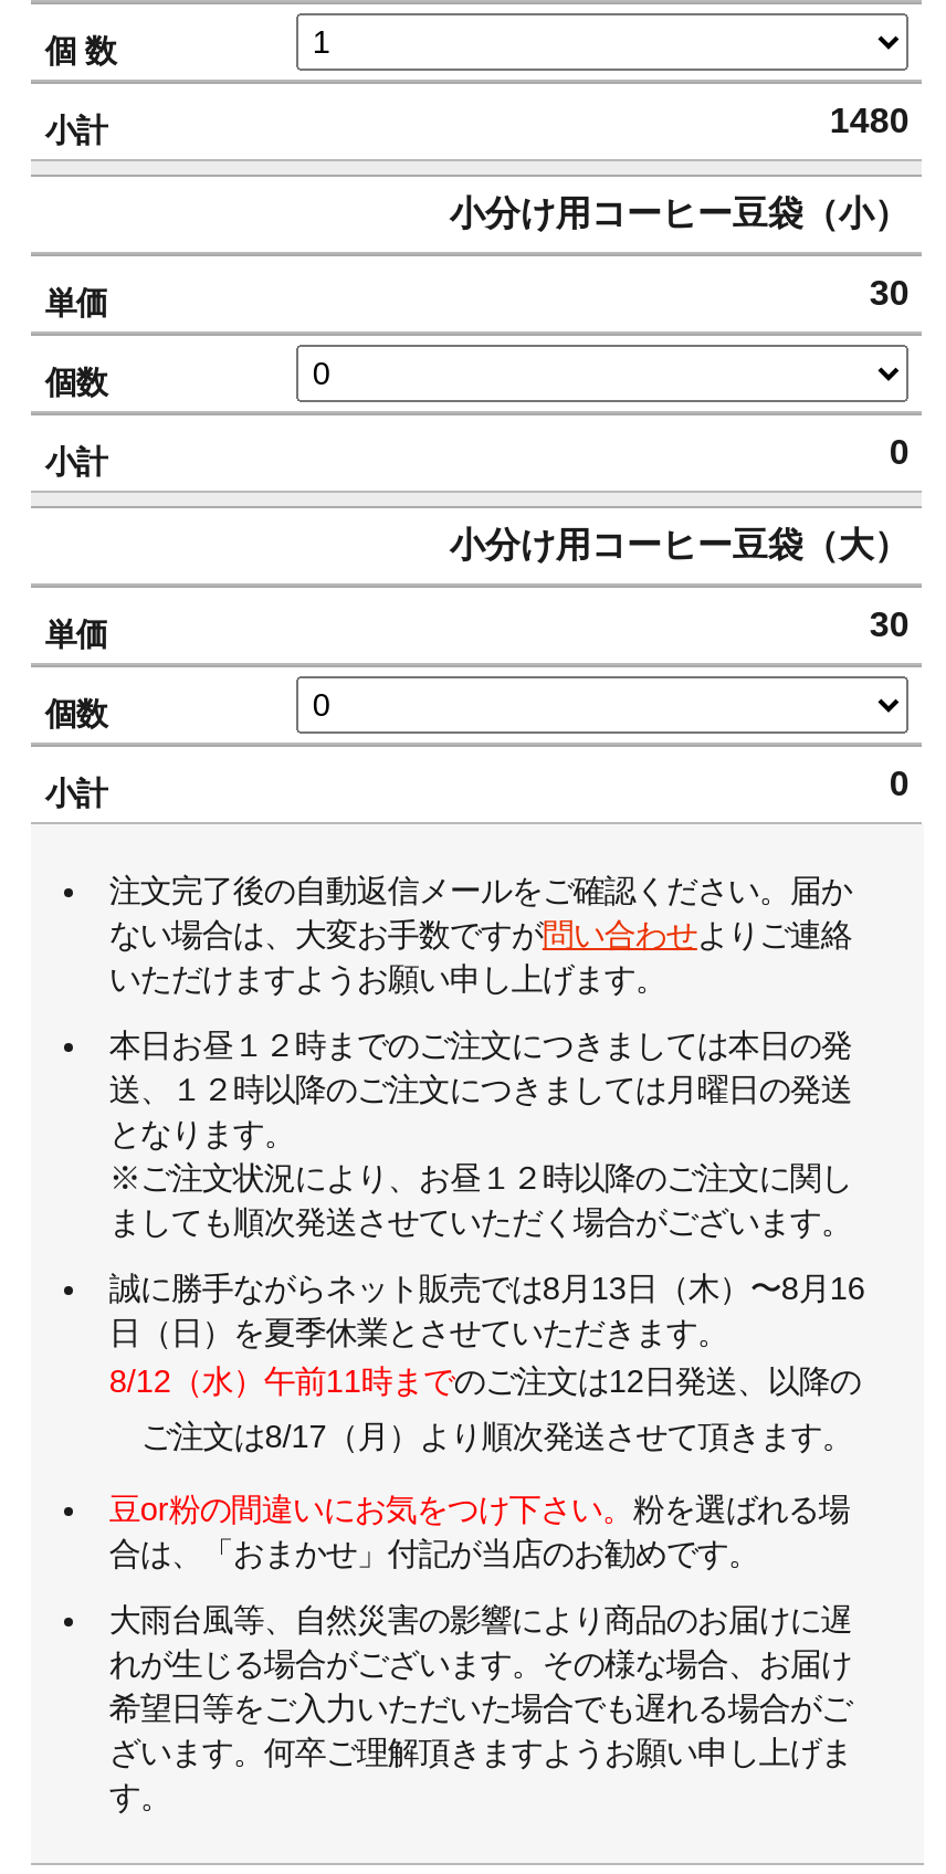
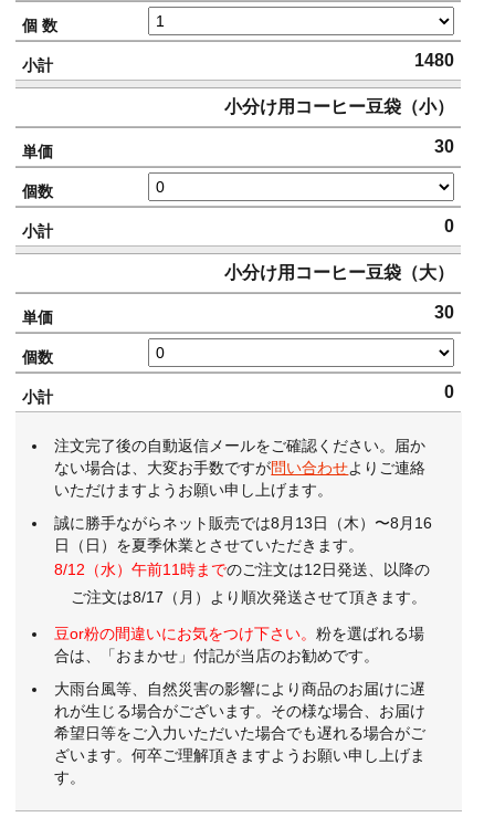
[109,1027,852,1240] 本日お昼１２時までのご注文につきましては本日の発 | 送、１２時以降のご注文につきましては月曜日の発送 | となります。 | ※ご注文状況により、お昼１２時以降のご注文に関し | ましても順次発送させていただく場合がございます。 -> none

